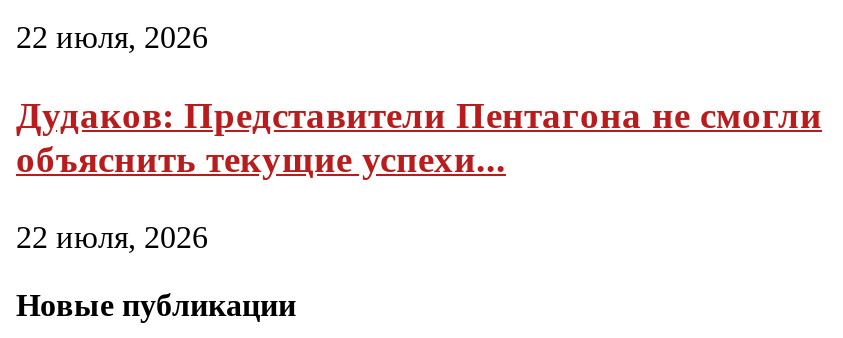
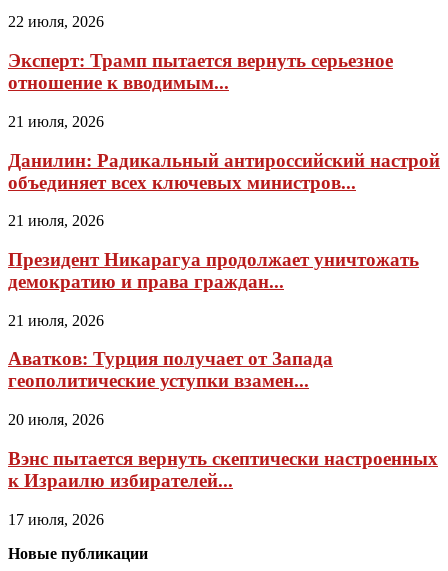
[16,94,822,254] Дудаков: Представители Пентагона не смогли | объяснить текущие успехи... | 22 июля, 2026 -> [8,50,440,528] Эксперт: Трамп пытается вернуть серьезное | отношение к вводимым... | 21 июля, 2026 | Данилин: Радикальный антироссийский настрой | объединяет всех ключевых министров... | 21 июля, 2026 | Президент Никарагуа продолжает уничтожать | демократию и права граждан... | 21 июля, 2026 | Аватков: Турция получает от Запада | геополитические уступки взамен... | 20 июля, 2026 | Вэнс пытается вернуть скептически настроенных | к Израилю избирателей... | 17 июля, 2026

